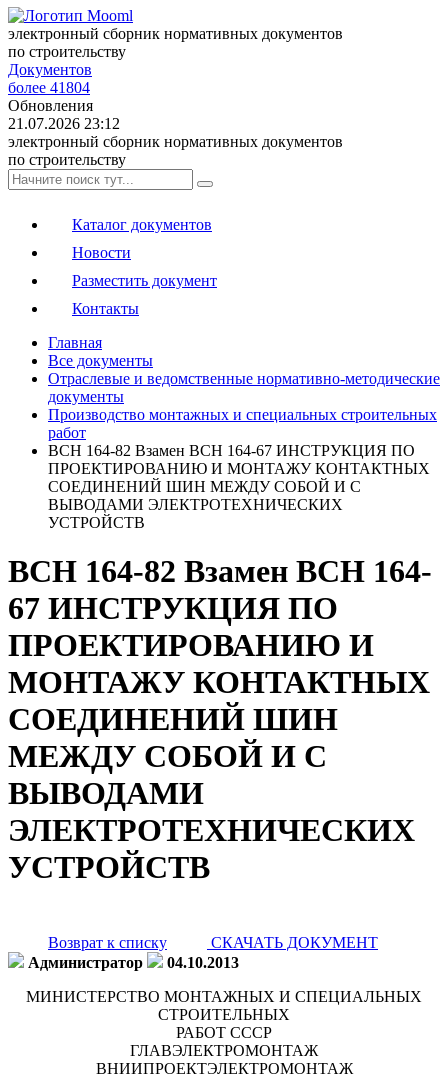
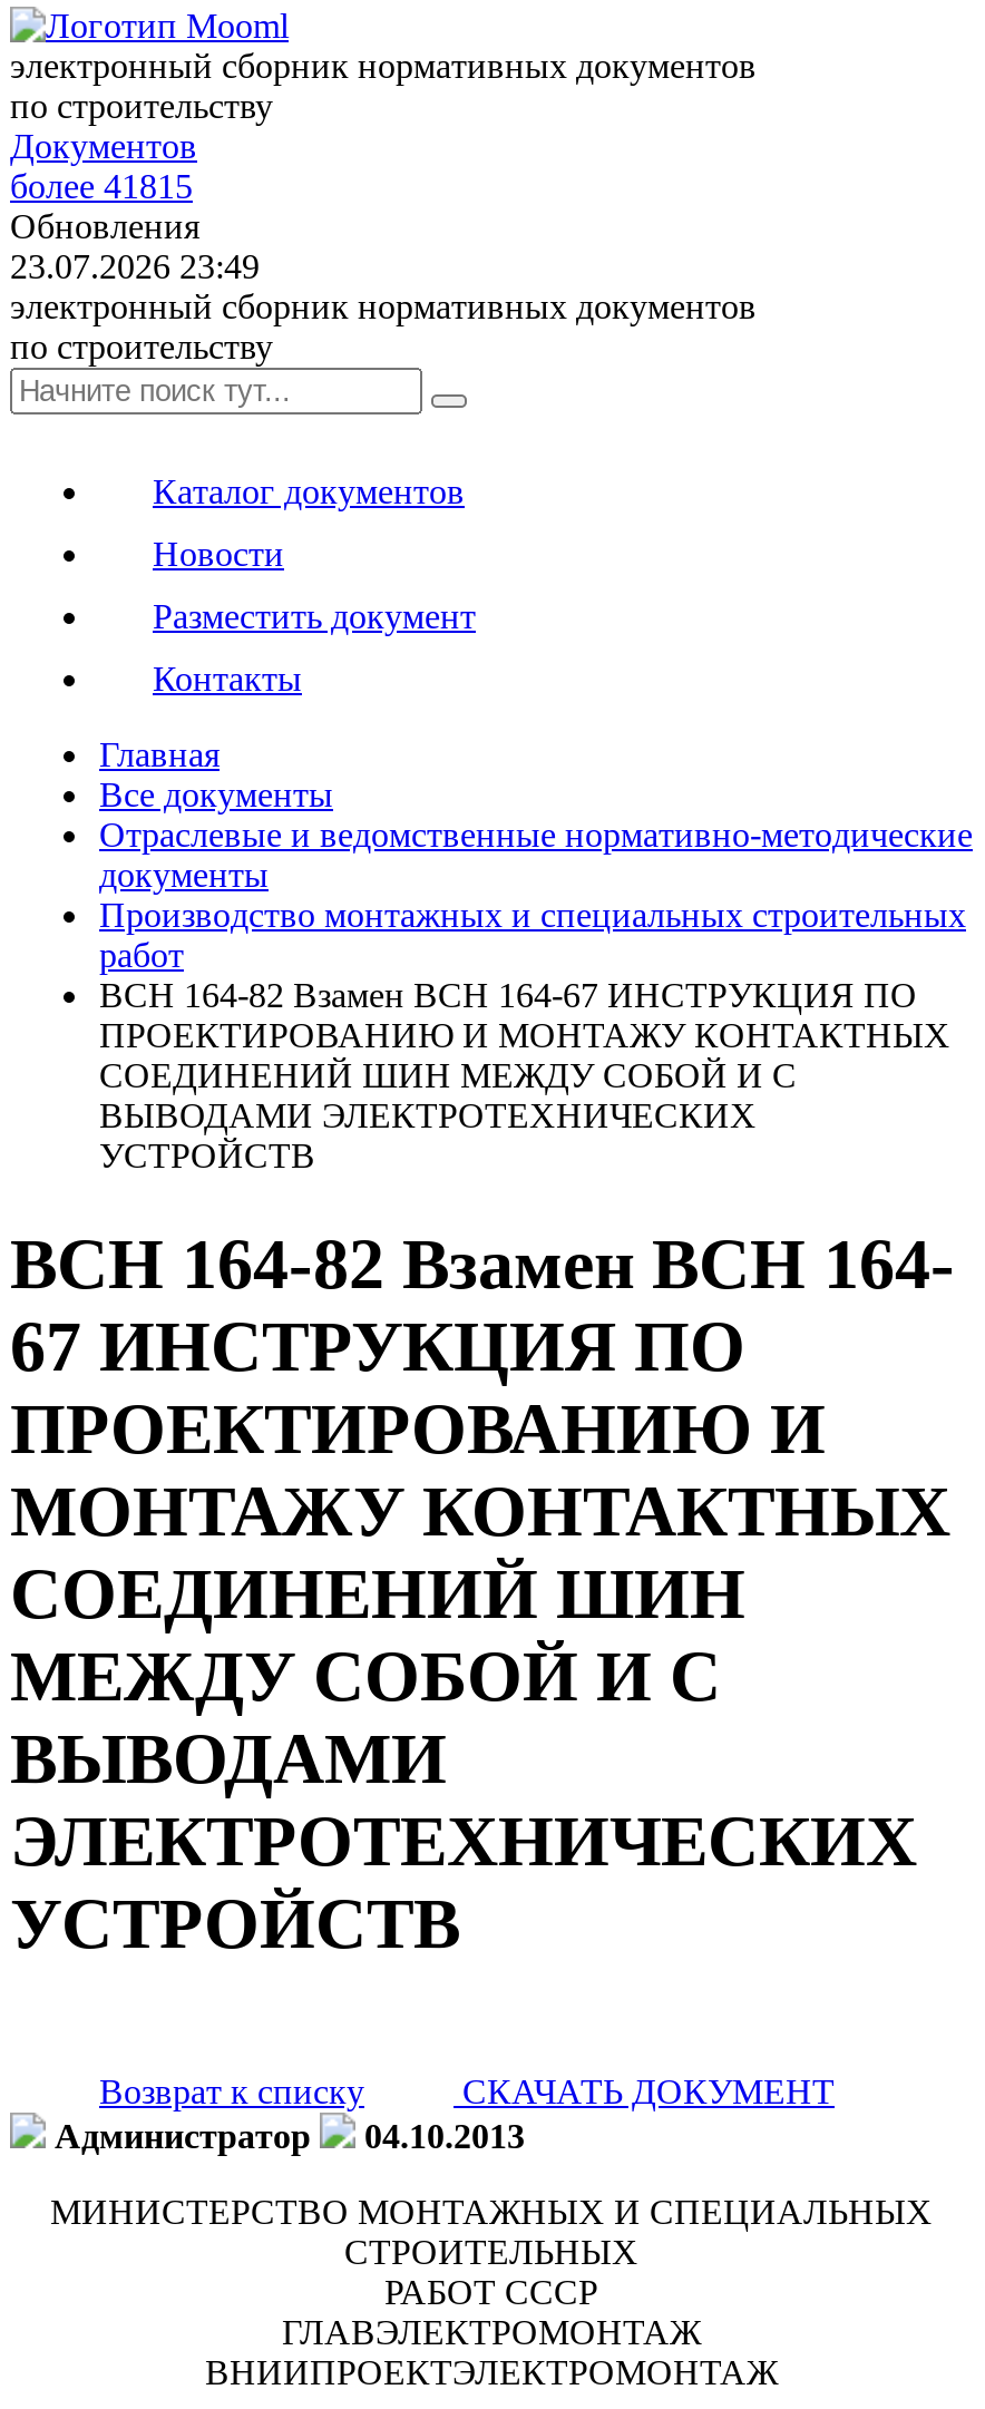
[8,79,90,96] более 41804 -> [10,167,193,205] более 41815
[8,115,120,132] 21.07.2026 23:12 -> [10,247,260,285] 23.07.2026 23:49

